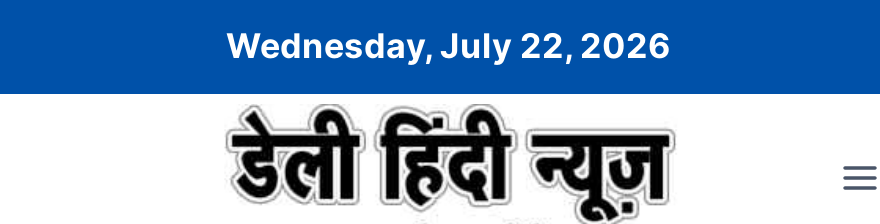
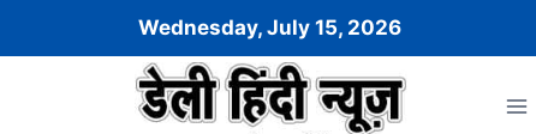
[226,26,670,66] Wednesday, July 22, 2026 -> [138,16,401,39] Wednesday, July 15, 2026

